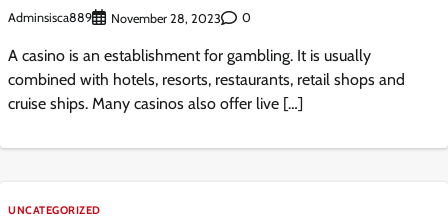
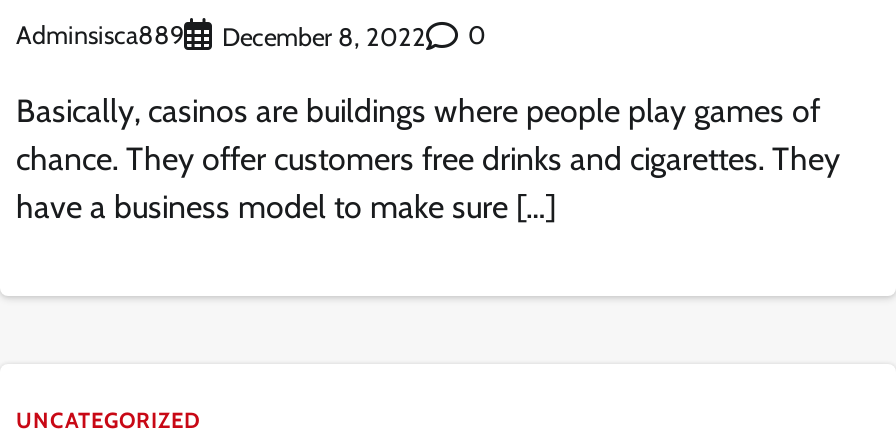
[111,11,221,26] November 28, 2023 -> [222,21,426,51] December 8, 2022
[8,46,405,113] A casino is an establishment for gambling. It is usually | combined with hotels, resorts, restaurants, retail shops and | cruise ships. Many casinos also offer live […] -> [16,91,840,225] Basically, casinos are buildings where people play games of | chance. They offer customers free drinks and cigarettes. They | have a business model to make sure […]

